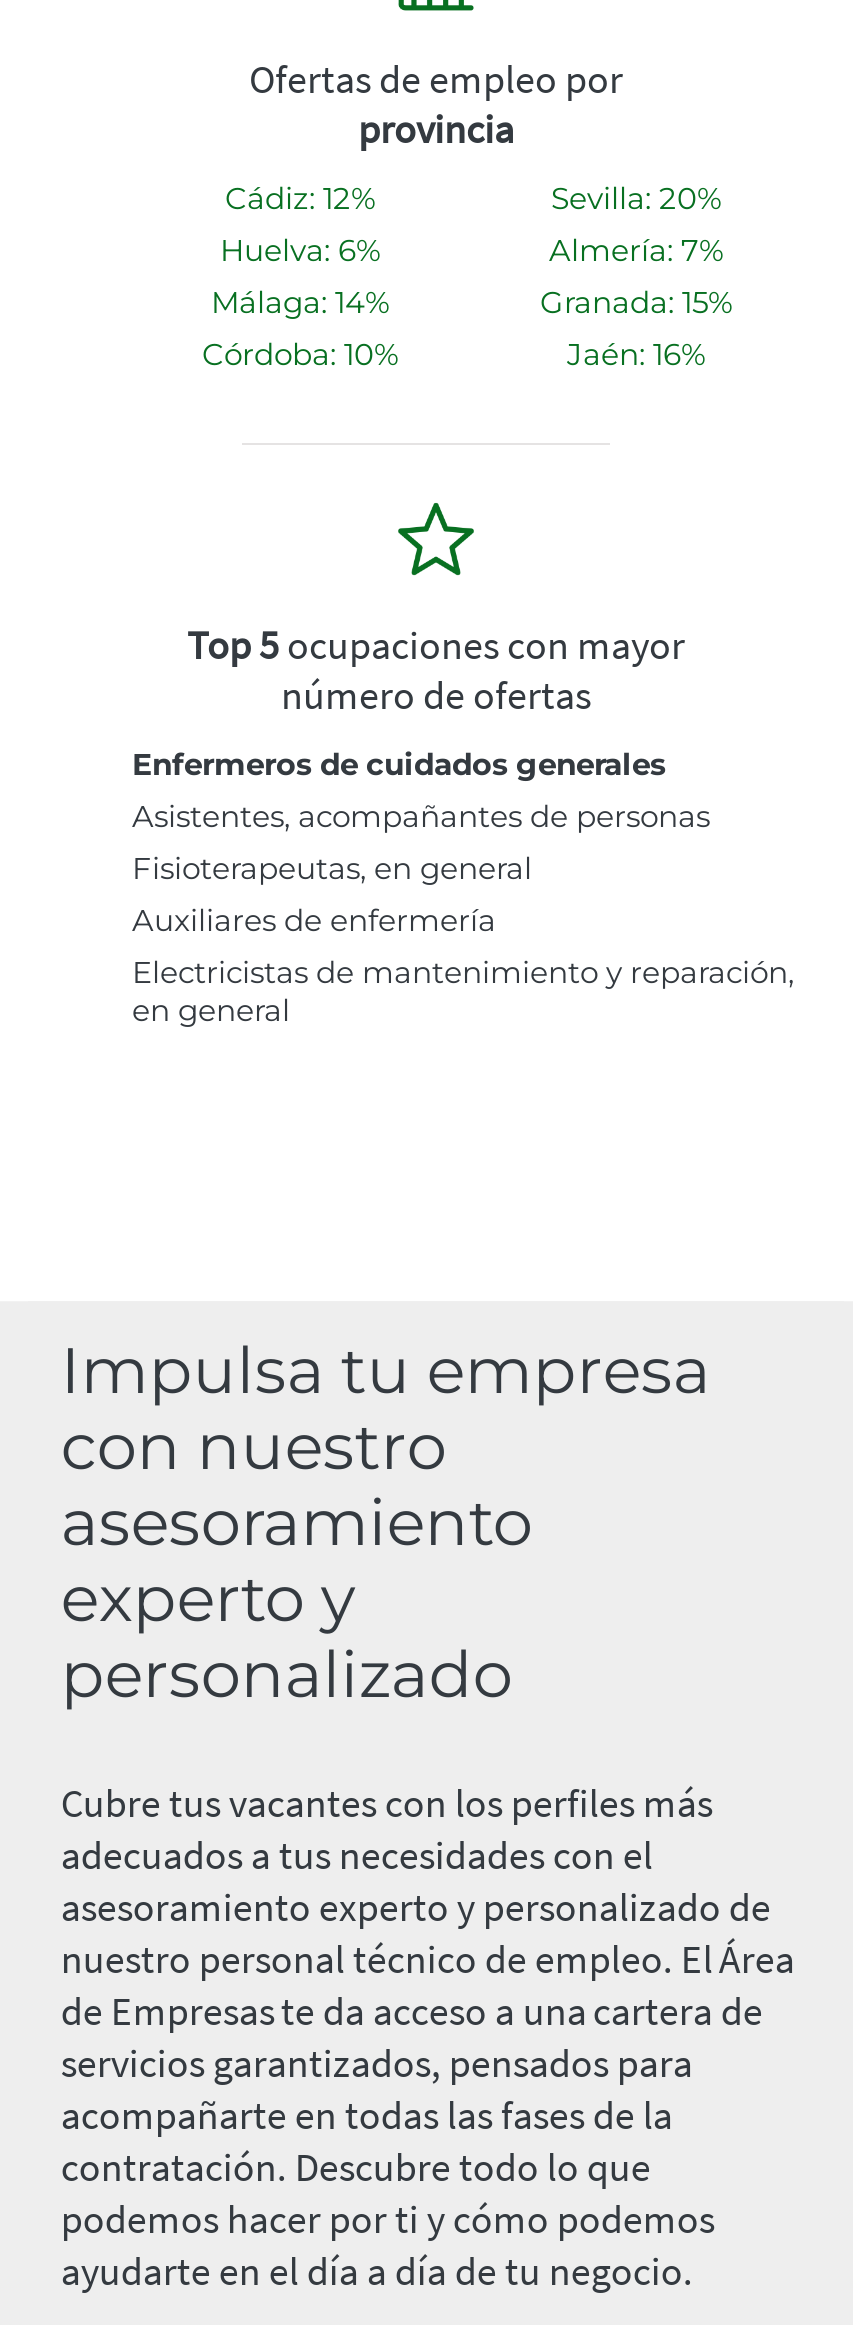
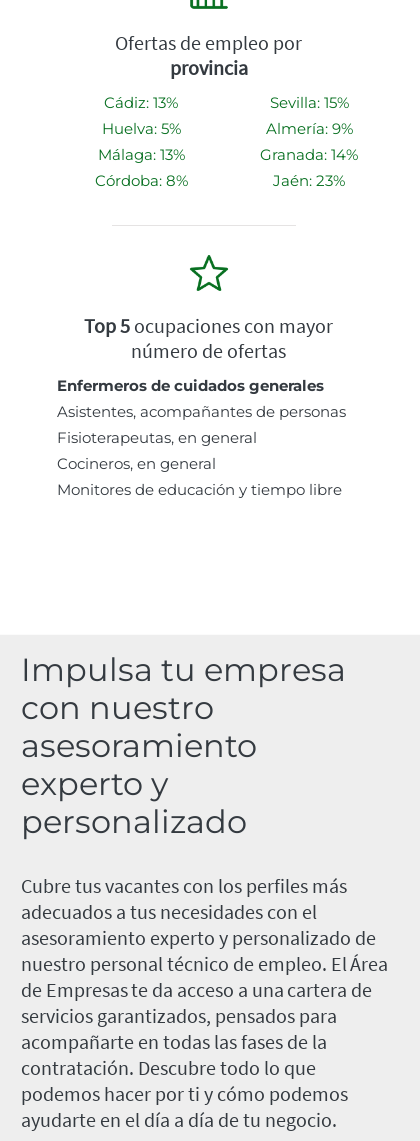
[225,180,375,218] Cádiz: 12% -> [104,93,178,112] Cádiz: 13%
[551,180,721,218] Sevilla: 20% -> [269,93,348,112] Sevilla: 15%
[220,232,380,270] Huelva: 6% -> [101,119,180,138] Huelva: 5%
[549,232,723,270] Almería: 7% -> [265,119,352,138] Almería: 9%
[211,284,389,322] Málaga: 14% -> [97,145,184,164] Málaga: 13%
[540,284,732,322] Granada: 15% -> [260,145,358,164] Granada: 14%
[202,336,398,374] Córdoba: 10% -> [94,171,187,190] Córdoba: 8%
[567,336,705,374] Jaén: 16% -> [273,171,345,190] Jaén: 23%
[132,902,794,1030] Auxiliares de enfermería | Electricistas de mantenimiento y reparación, | en general -> [57,454,342,499] Cocineros, en general | Monitores de educación y tiempo libre

